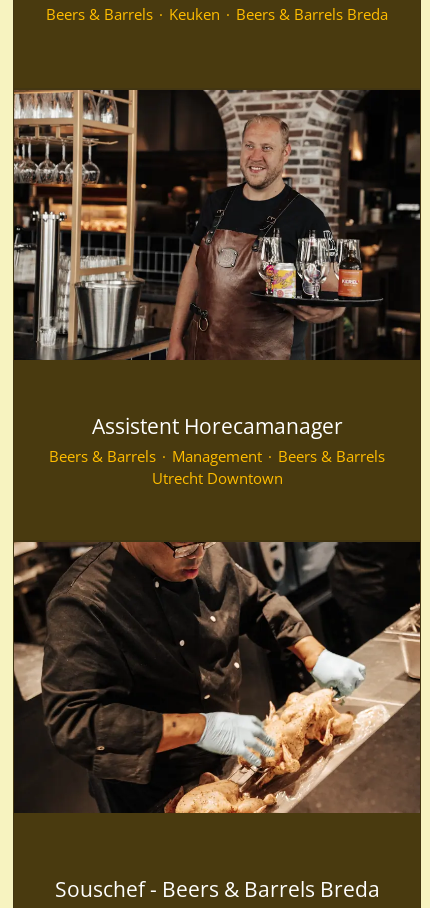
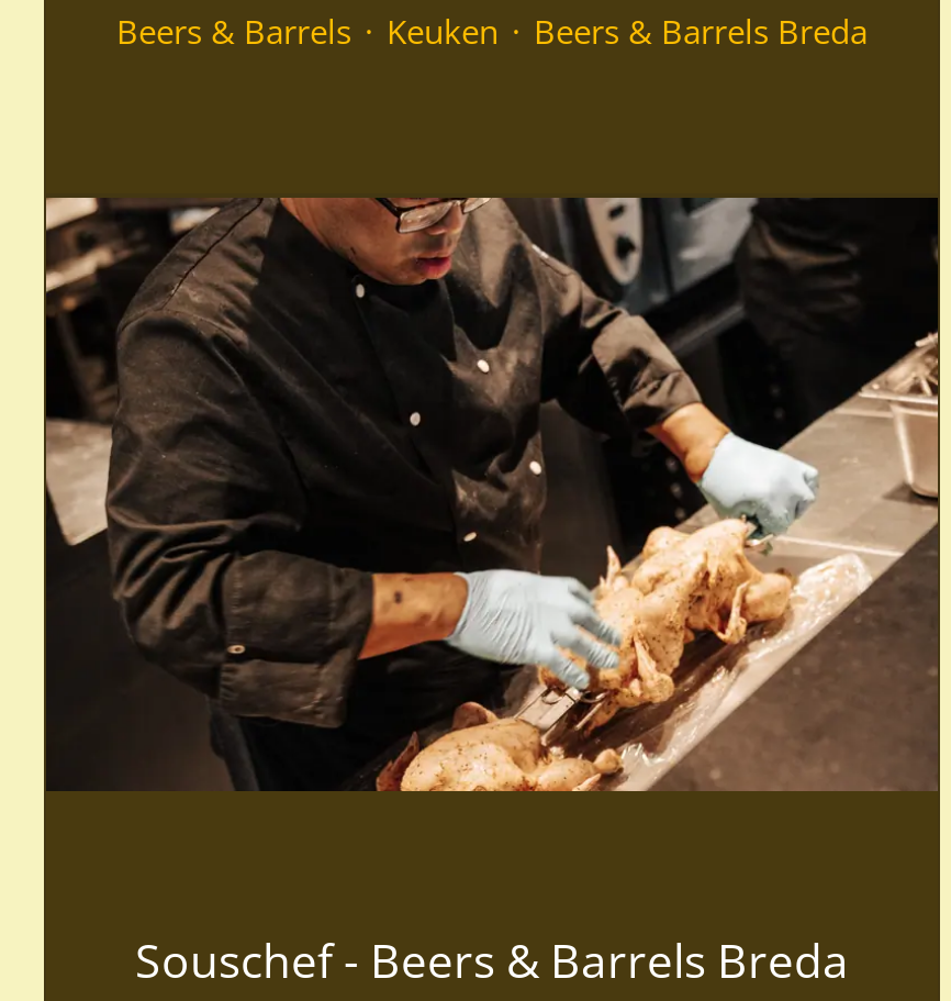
[13,89,420,361] [image] -> none
[49,411,385,489] Assistent Horecamanager | Beers & Barrels · Management · Beers & Barrels | Utrecht Downtown -> none

